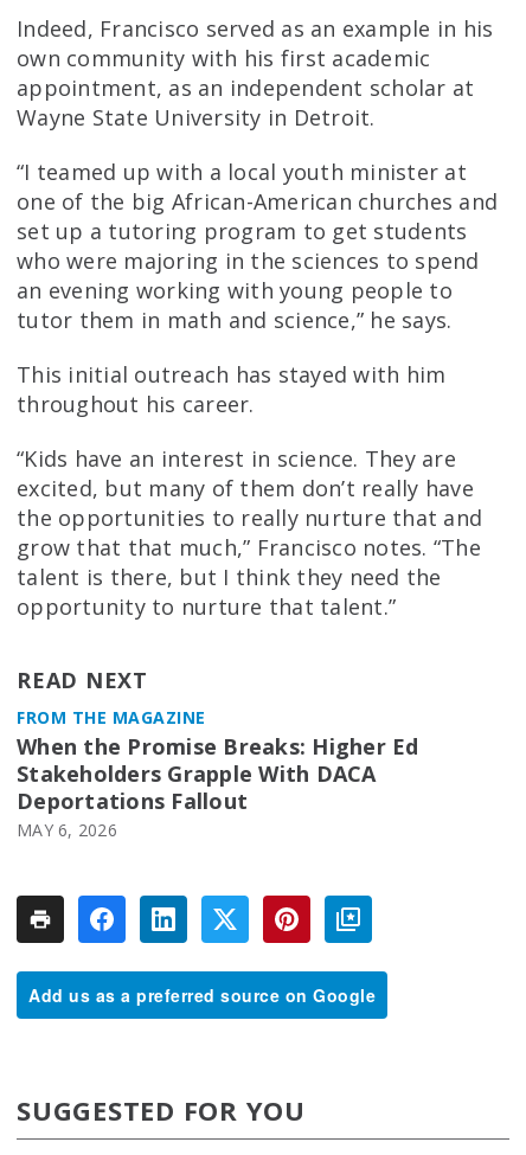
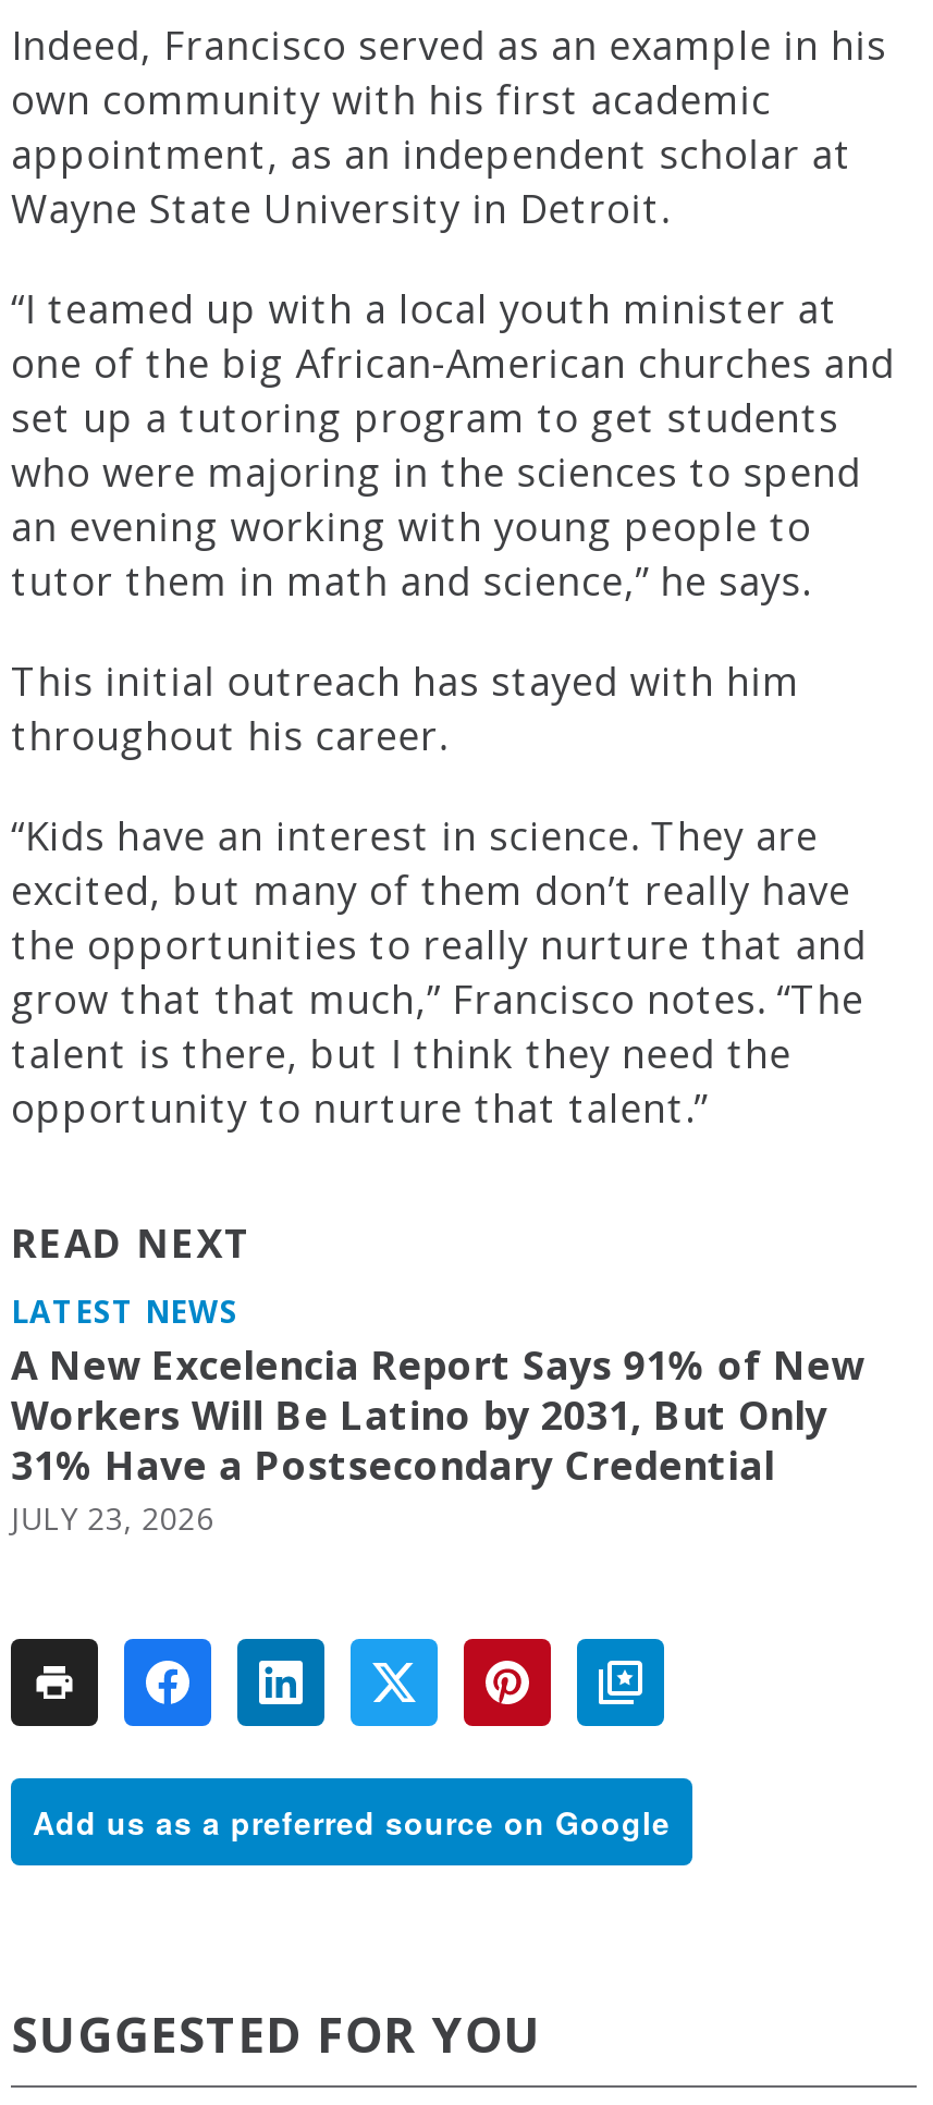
[17,706,419,841] FROM THE MAGAZINE | When the Promise Breaks: Higher Ed | Stakeholders Grapple With DACA | Deportations Fallout | MAY 6, 2026 -> [11,1290,864,1539] LATEST NEWS | A New Excelencia Report Says 91% of New | Workers Will Be Latino by 2031, But Only | 31% Have a Postsecondary Credential | JULY 23, 2026

